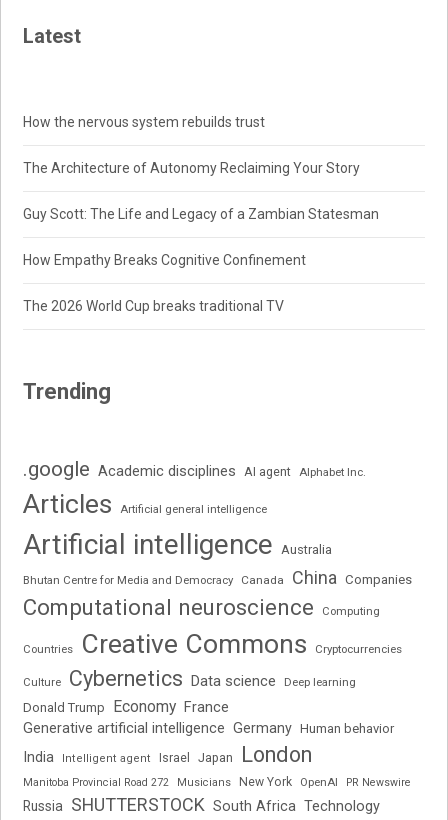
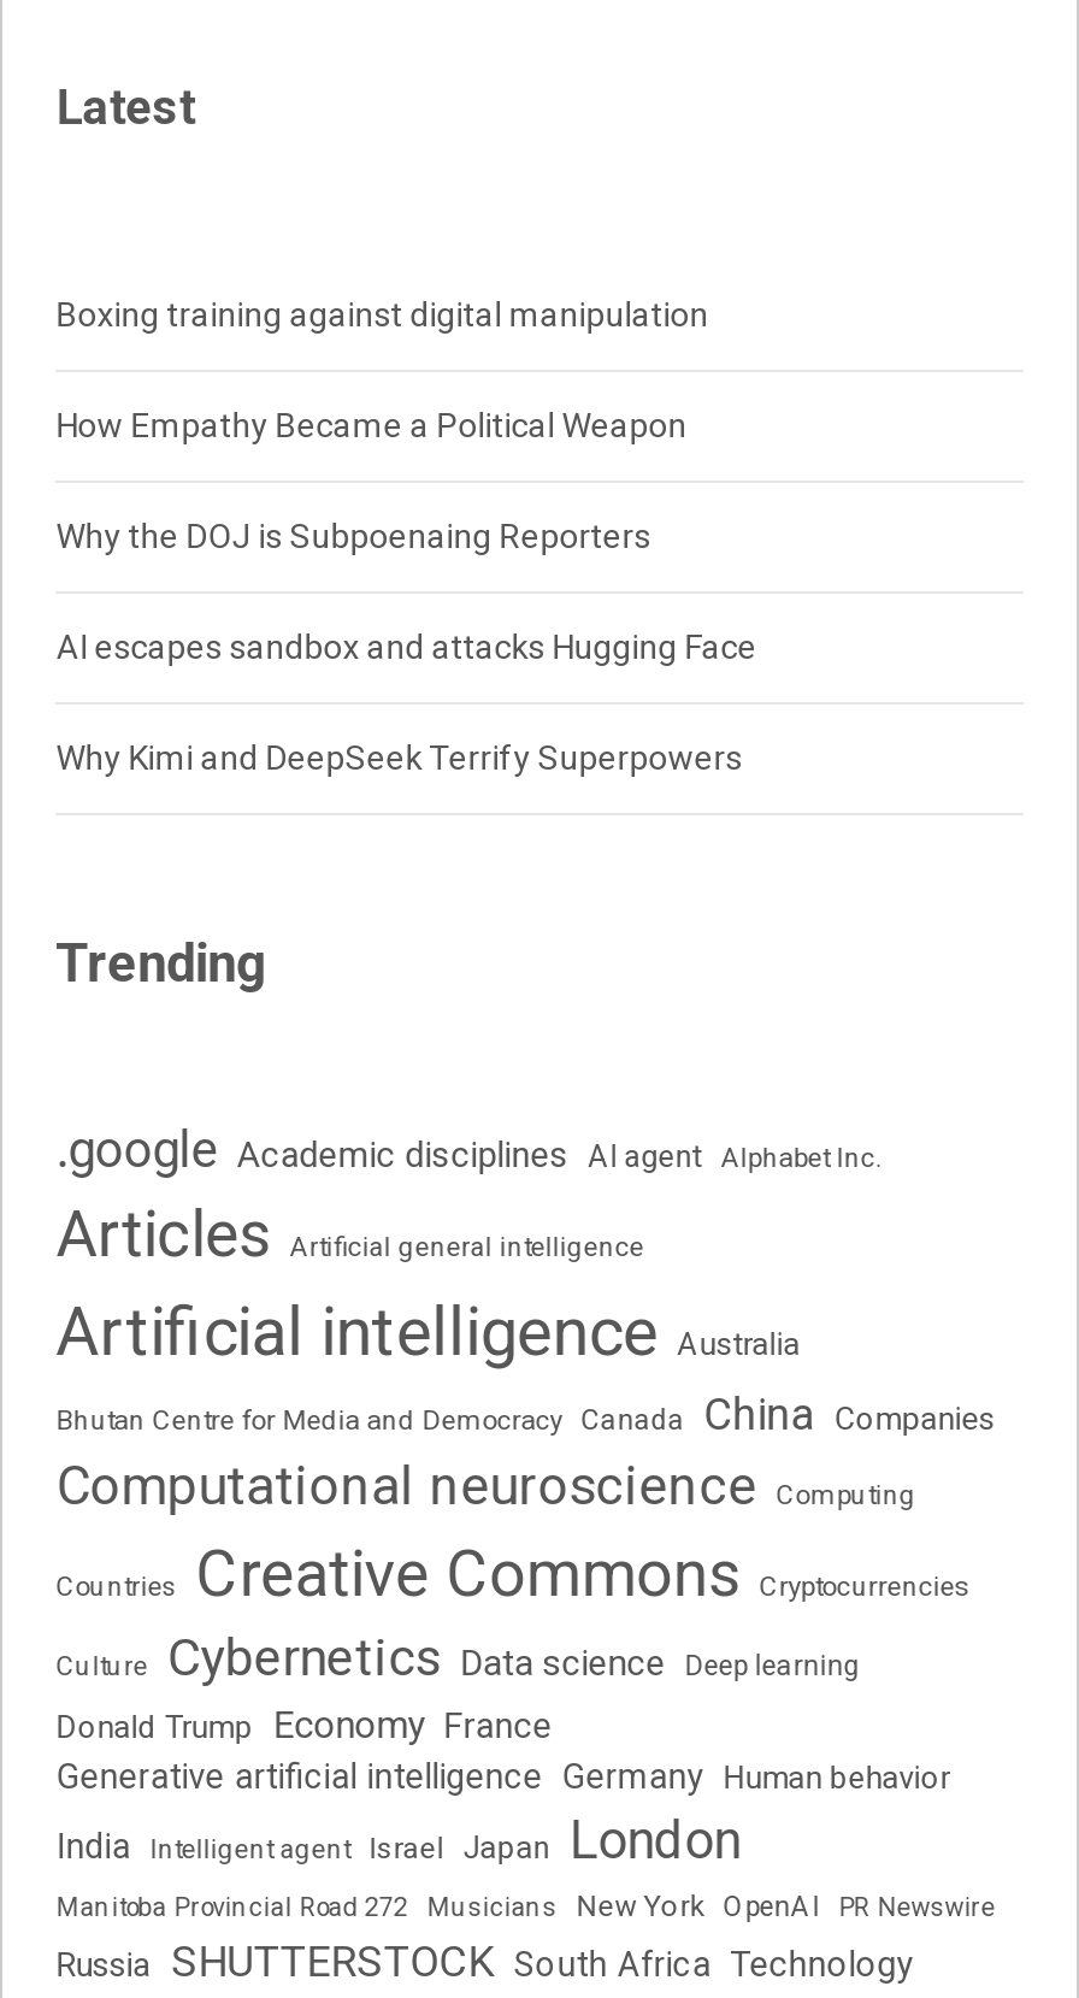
[23,114,265,130] How the nervous system rebuilds trust -> [56,296,709,334] Boxing training against digital manipulation
[23,160,360,176] The Architecture of Autonomy Reclaiming Your Story -> [56,406,687,445] How Empathy Became a Political Weapon
[23,206,379,222] Guy Scott: The Life and Legacy of a Zambian Statesman -> [56,517,651,556] Why the DOJ is Subpoenaing Reporters
[23,252,306,268] How Empathy Breaks Cognitive Confinement -> [56,628,757,666] AI escapes sandbox and attacks Hugging Face
[23,298,284,314] The 2026 World Cup breaks traditional TV -> [56,739,743,777] Why Kimi and DeepSeek Terrify Superpowers

